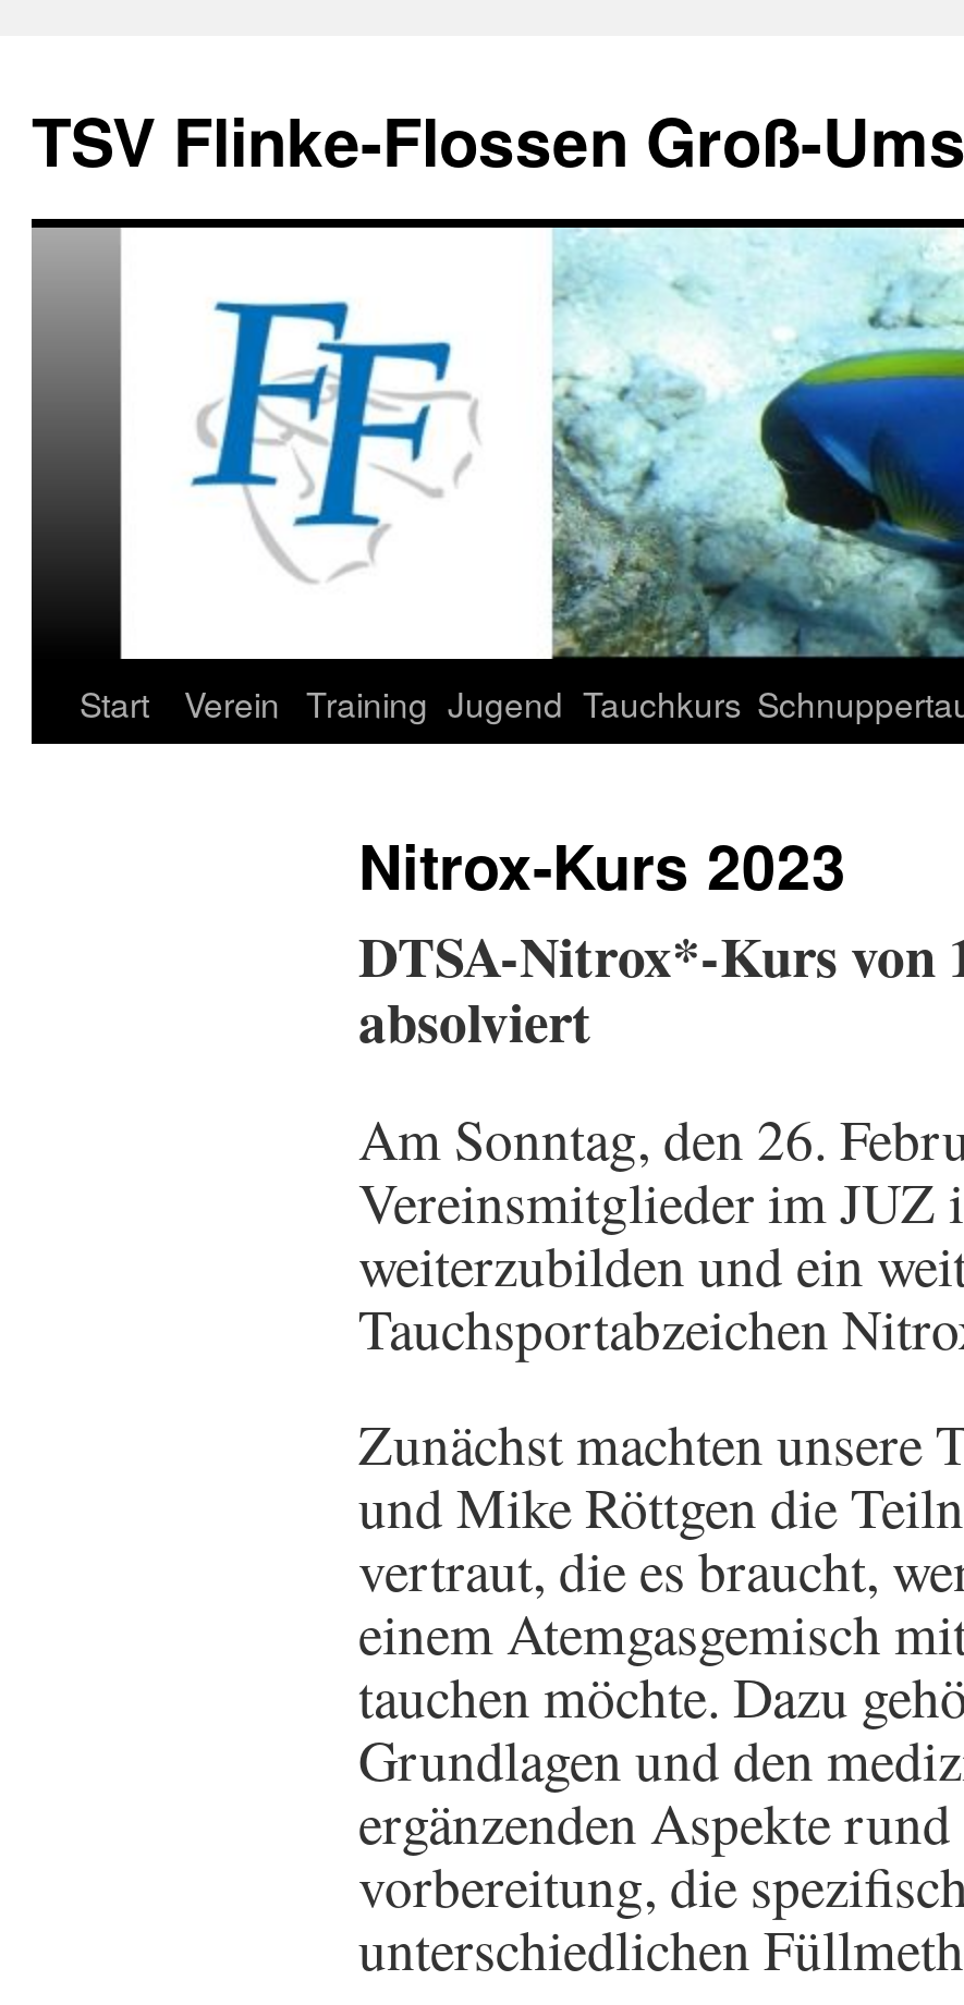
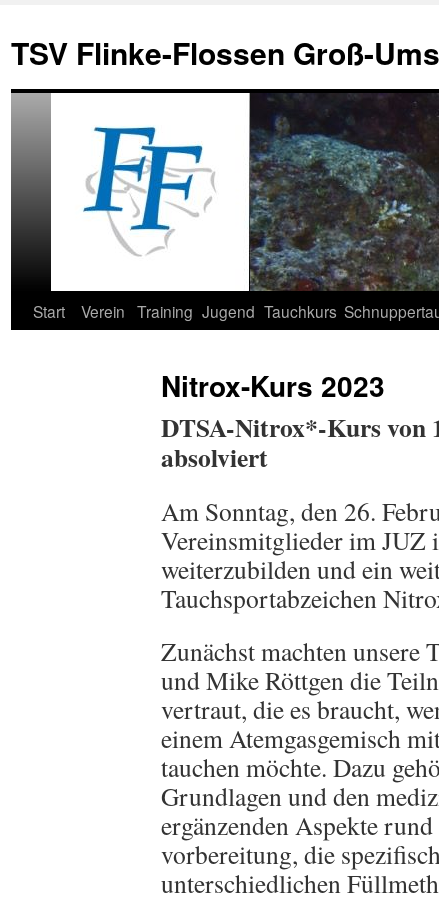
[550,225,957,659] [image] -> [248,93,436,291] [image]

